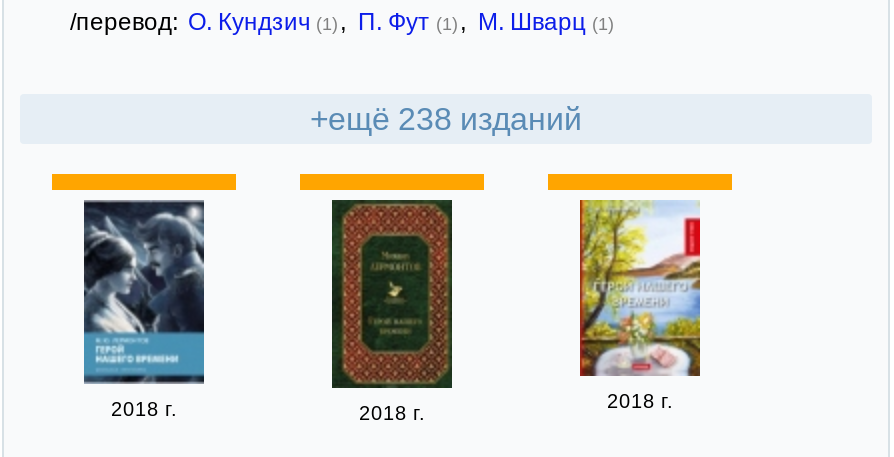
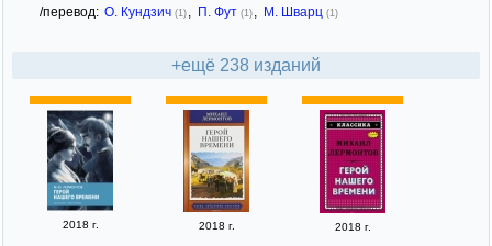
[330,198,454,390] [image] -> [182,109,250,213] [image]
[580,198,702,378] [image] -> [320,109,387,214] [image]

